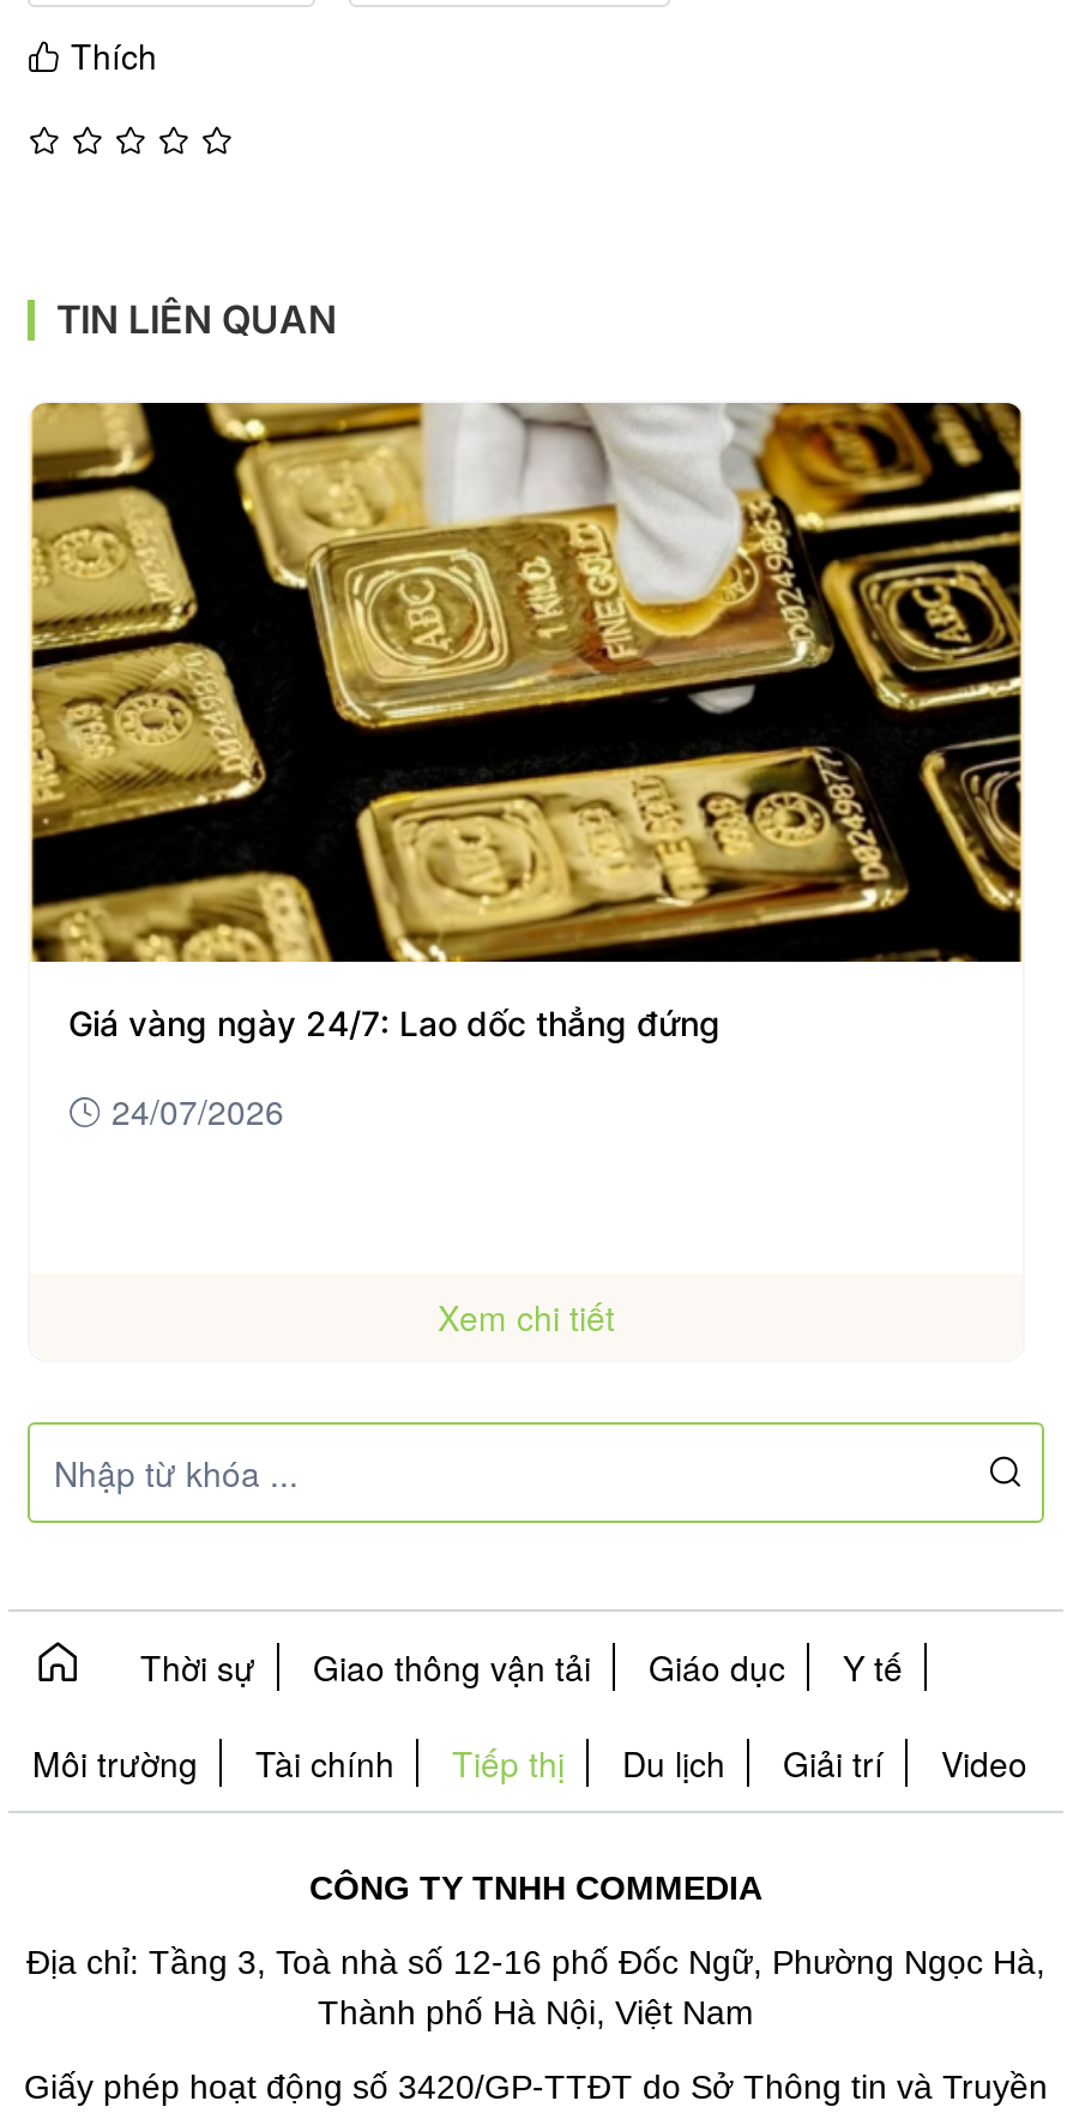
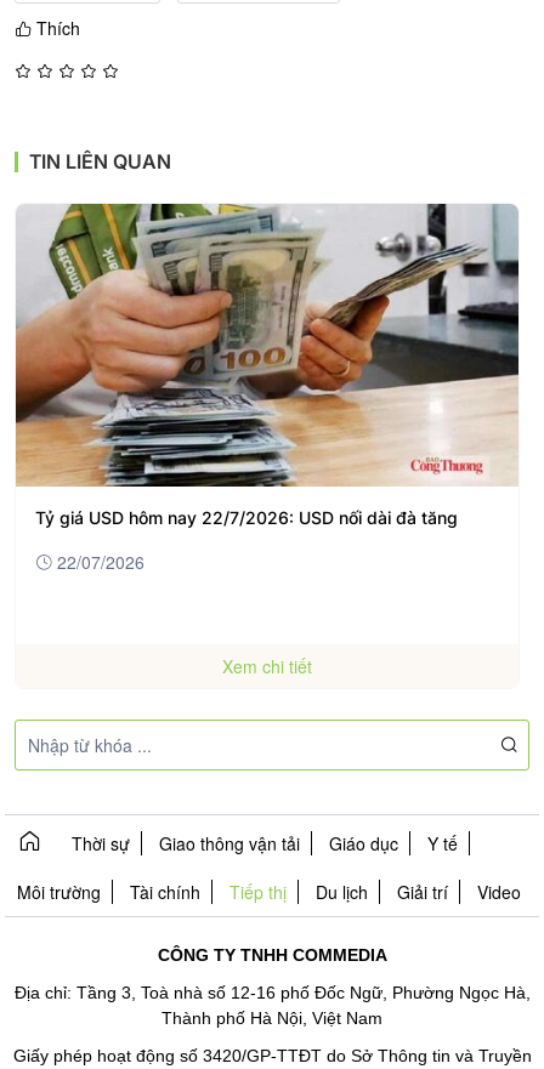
[30,401,1025,1042] [image] | Giá vàng ngày 24/7: Lao dốc thẳng đứng -> [15,203,520,527] [image] | Tỷ giá USD hôm nay 22/7/2026: USD nối dài đà tăng
[111,1086,284,1133] 24/07/2026 -> [57,549,144,573] 22/07/2026

